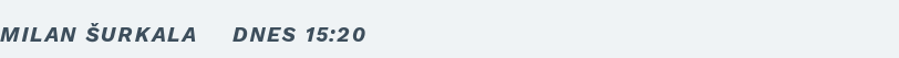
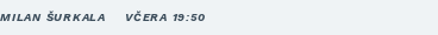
[0,22,367,46] MILAN ŠURKALA DNES 15:20 -> [0,11,205,24] MILAN ŠURKALA VČERA 19:50

